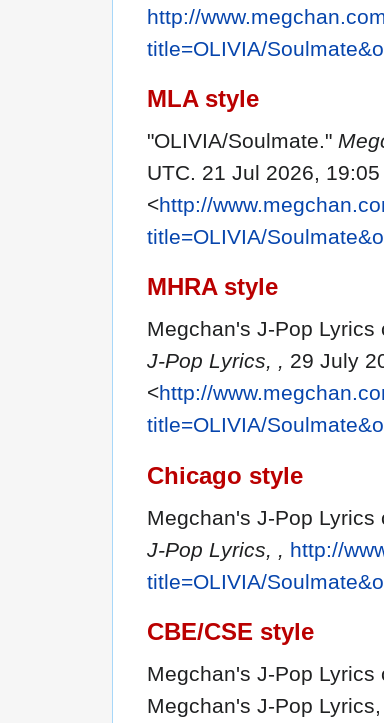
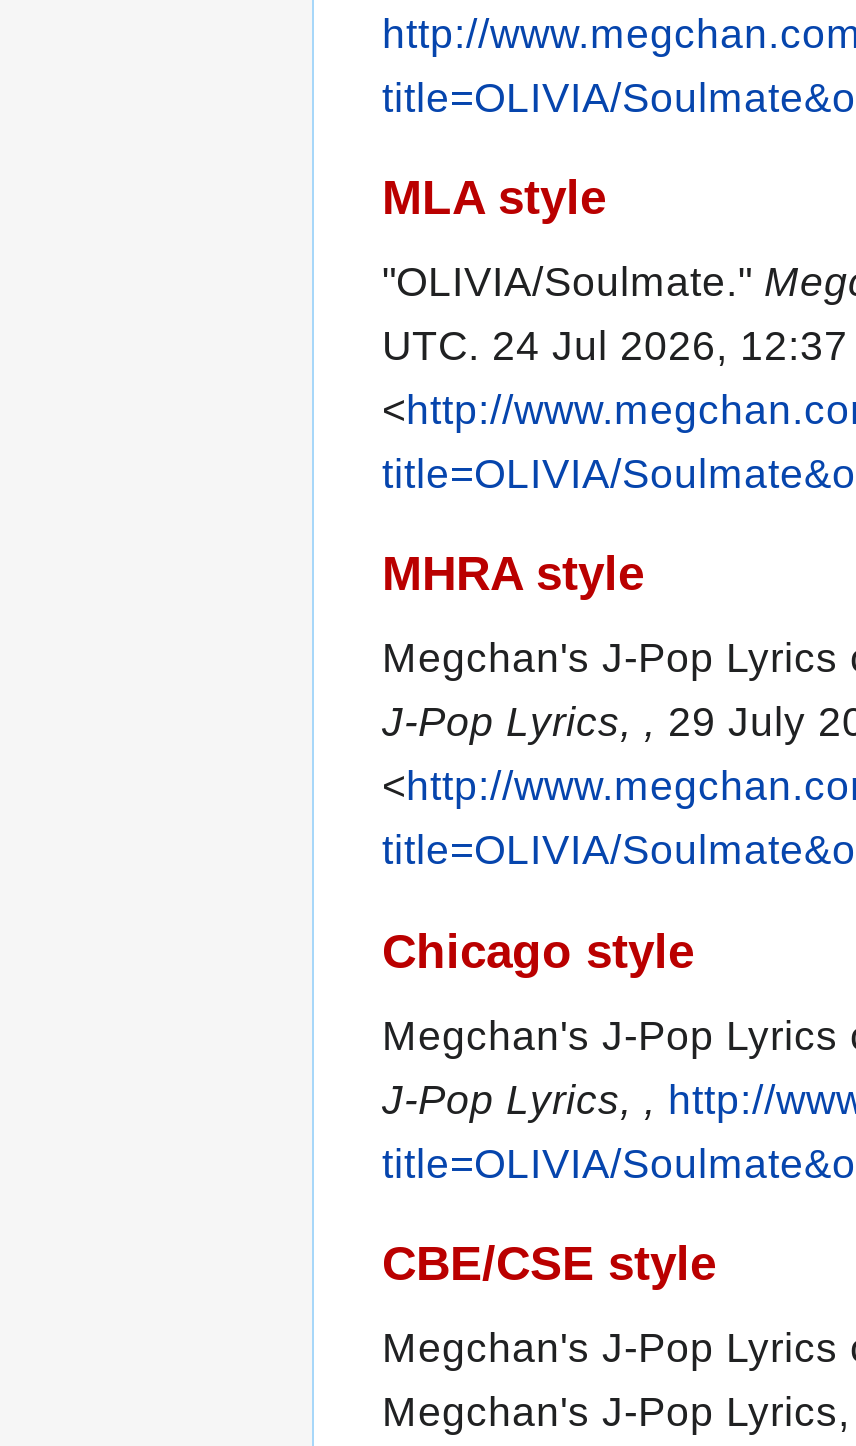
[147,161,380,184] UTC. 21 Jul 2026, 19:05 -> [382,322,848,368] UTC. 24 Jul 2026, 12:37

